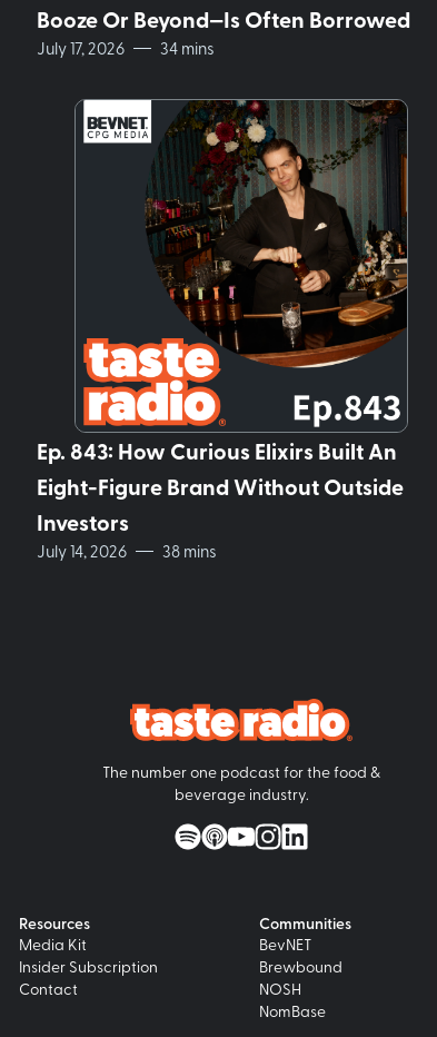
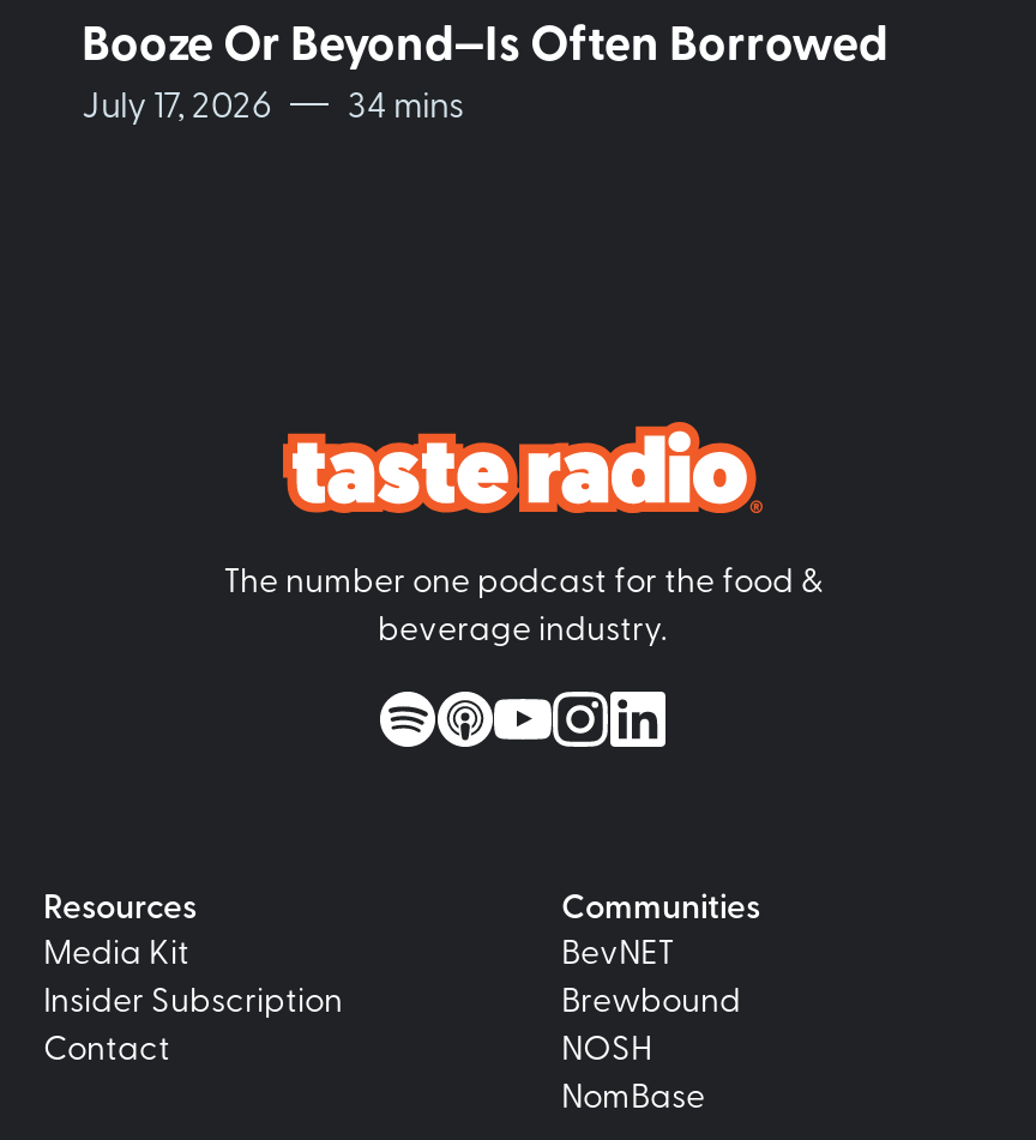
[37,98,409,562] [image] | Ep. 843: How Curious Elixirs Built An | Eight-Figure Brand Without Outside | Investors | July 14, 2026 | 38 mins -> none

